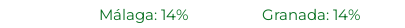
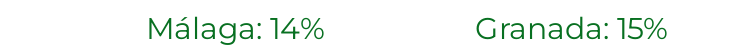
[262,5,360,24] Granada: 14% -> [475,9,667,47] Granada: 15%

